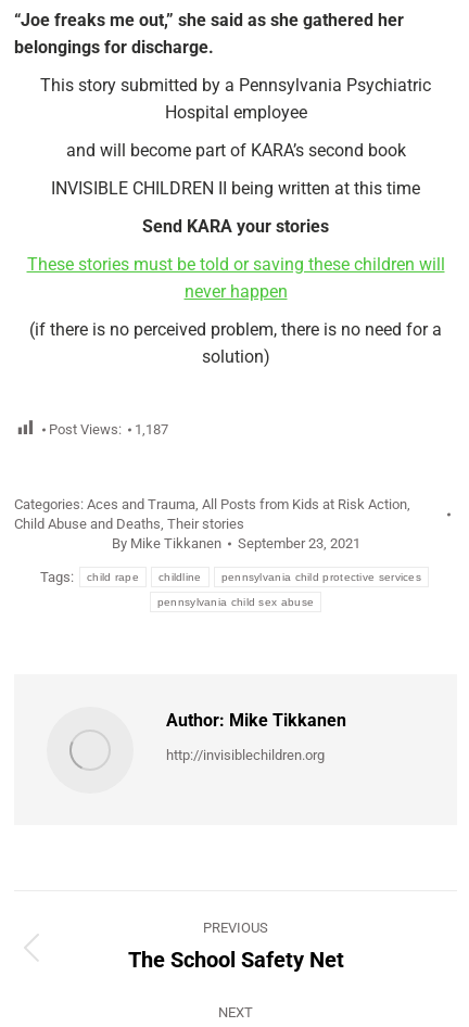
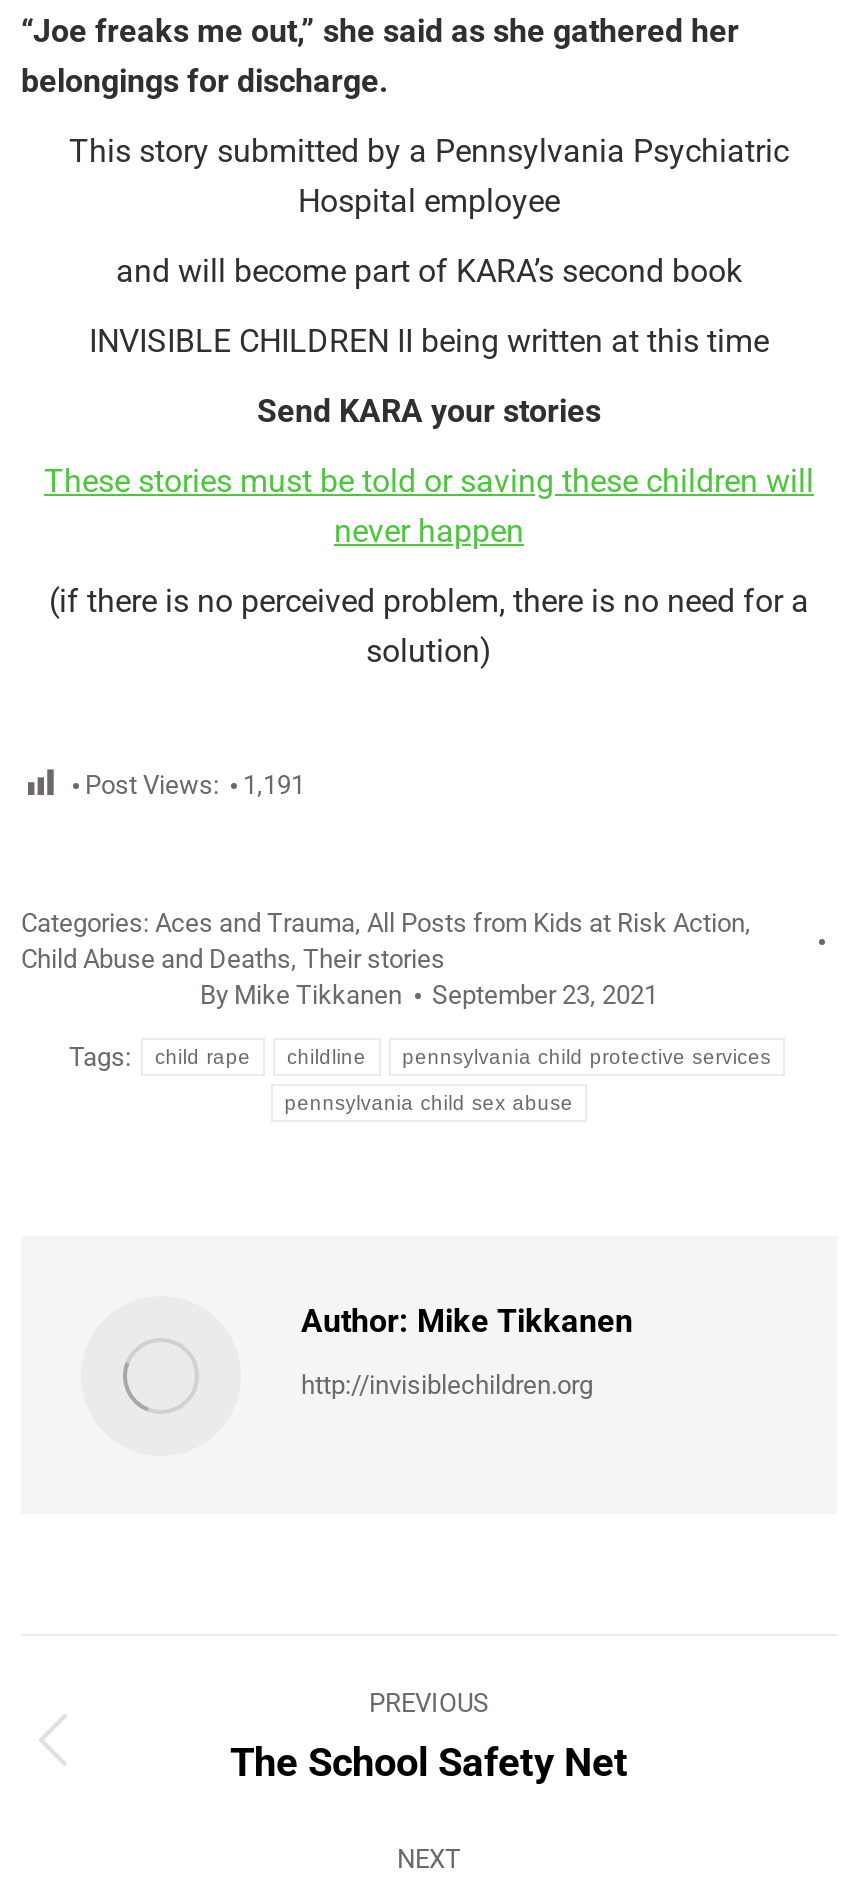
[49,421,168,437] Post Views: 1,187 -> [85,769,305,799] Post Views: 1,191

